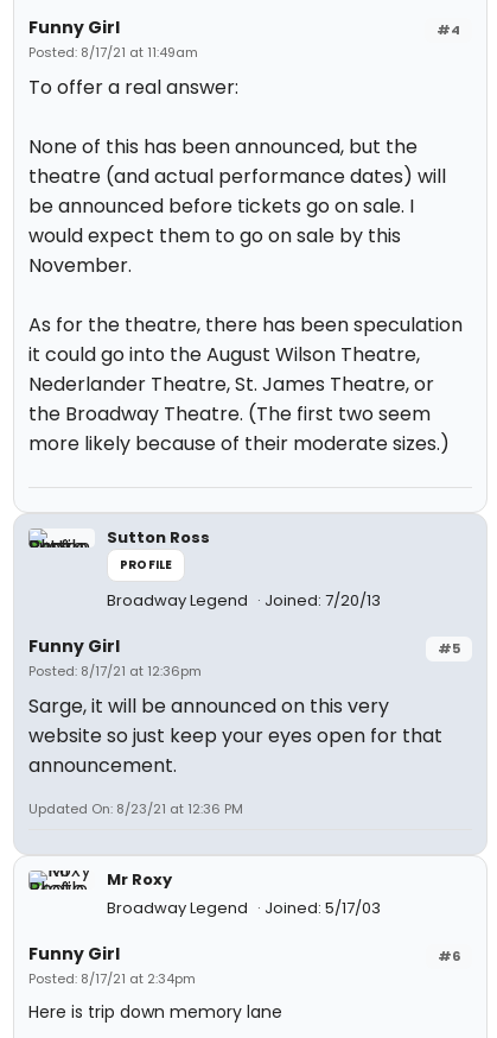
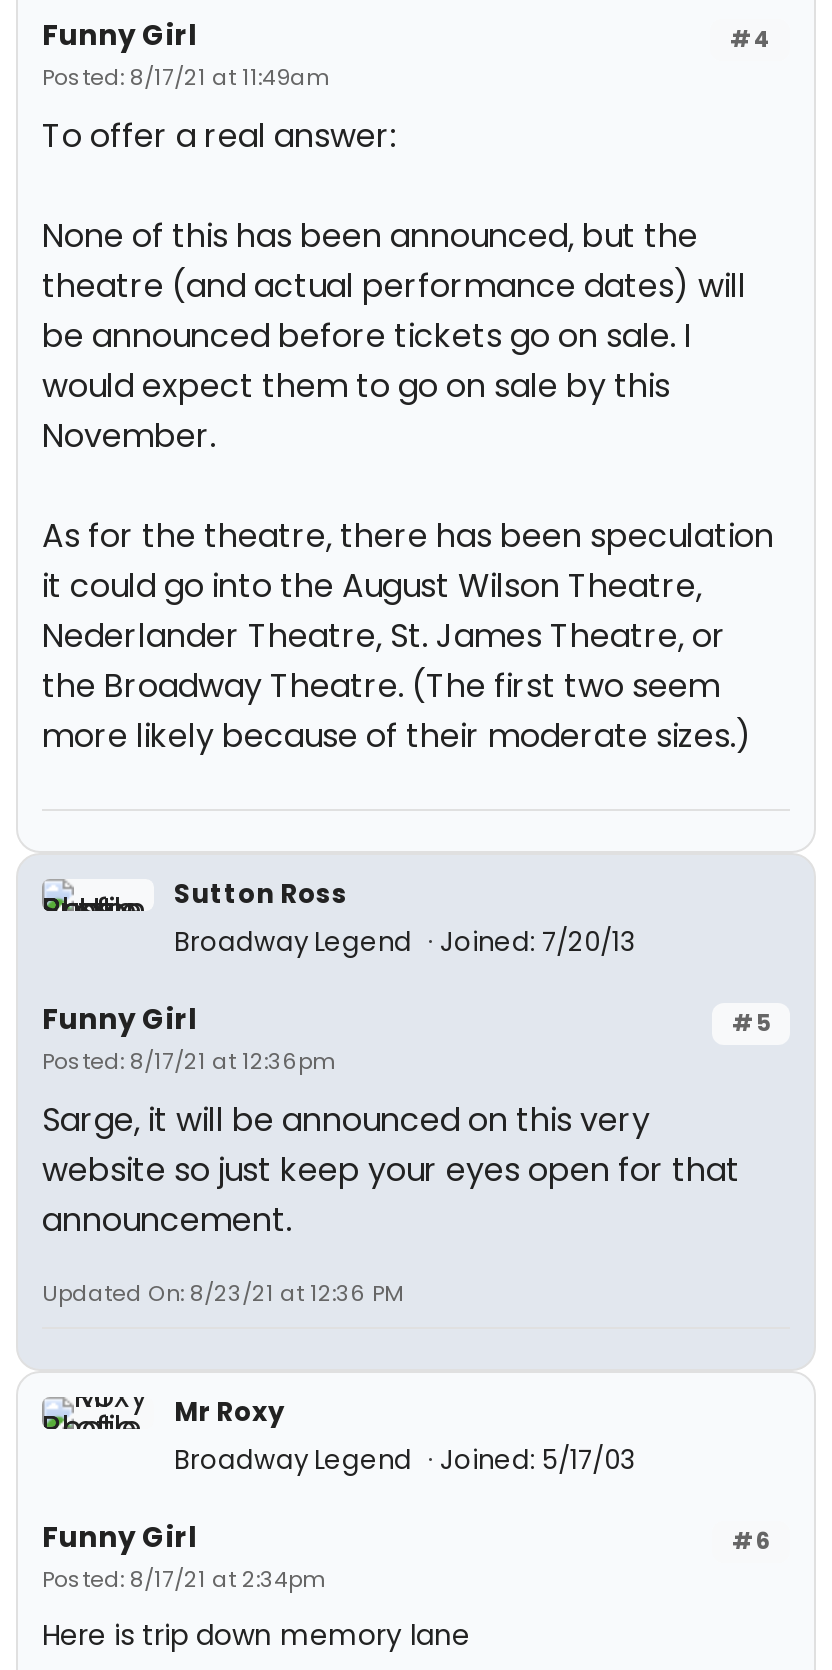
[120,556,172,574] PROFILE -> none

